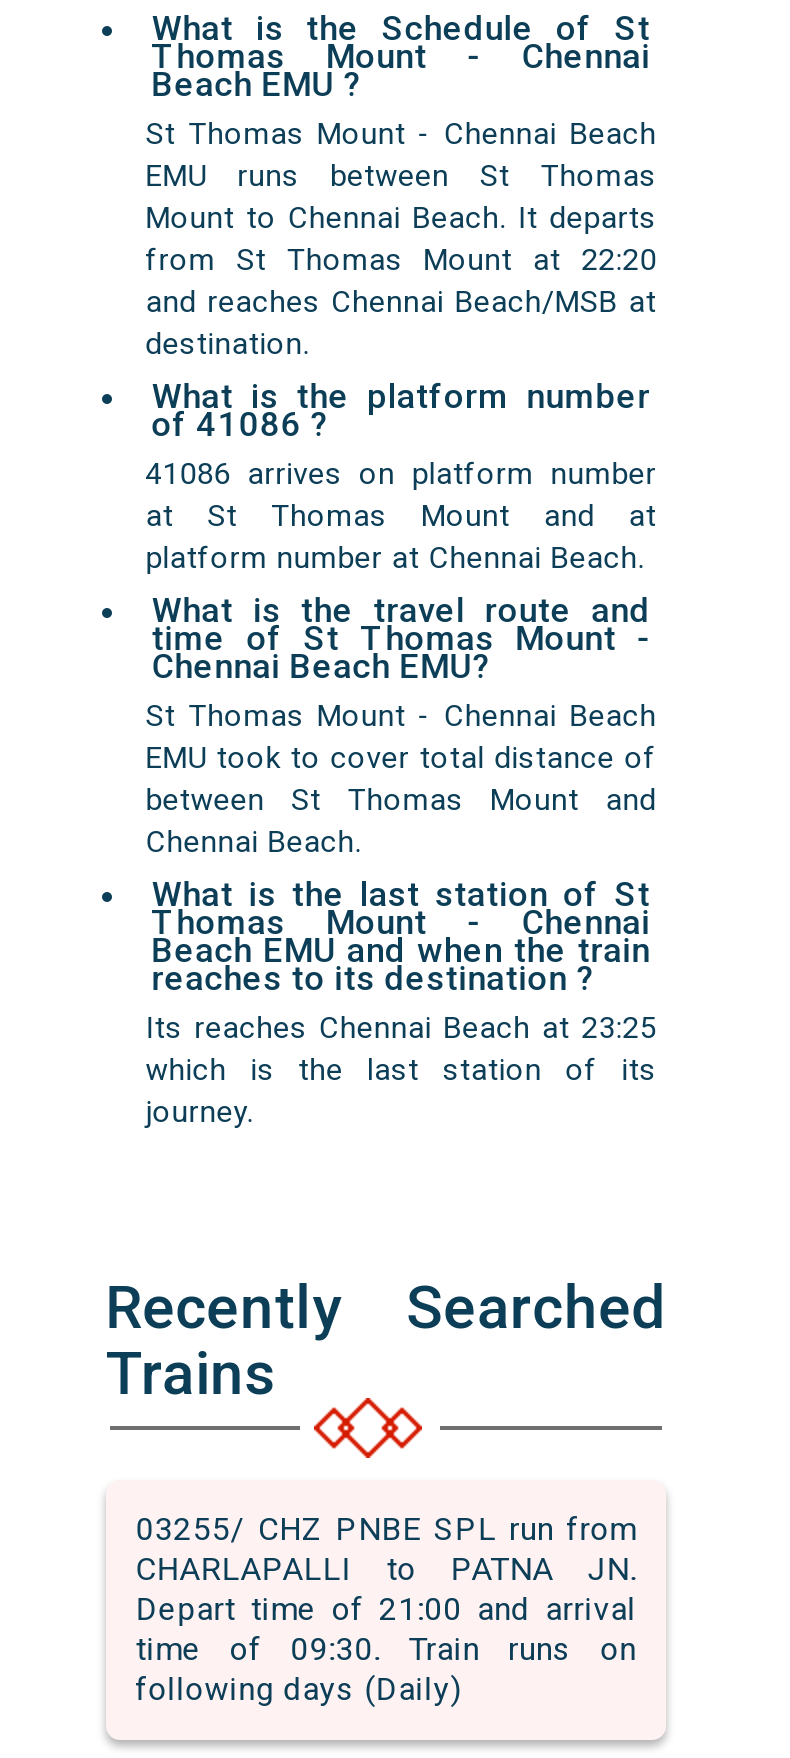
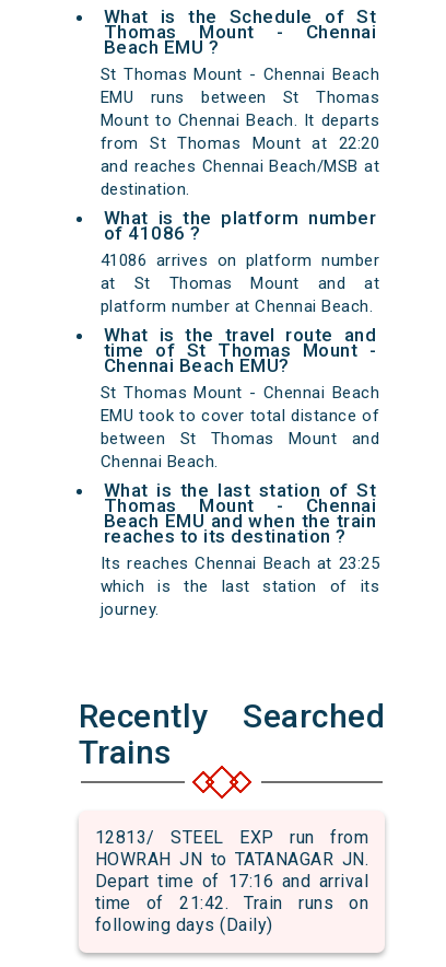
[136,1510,636,1668] 03255/ CHZ PNBE SPL run from | CHARLAPALLI to PATNA JN. | Depart time of 21:00 and arrival | time of 09:30. Train runs on -> [95,827,369,914] 12813/ STEEL EXP run from | HOWRAH JN to TATANAGAR JN. | Depart time of 17:16 and arrival | time of 21:42. Train runs on

